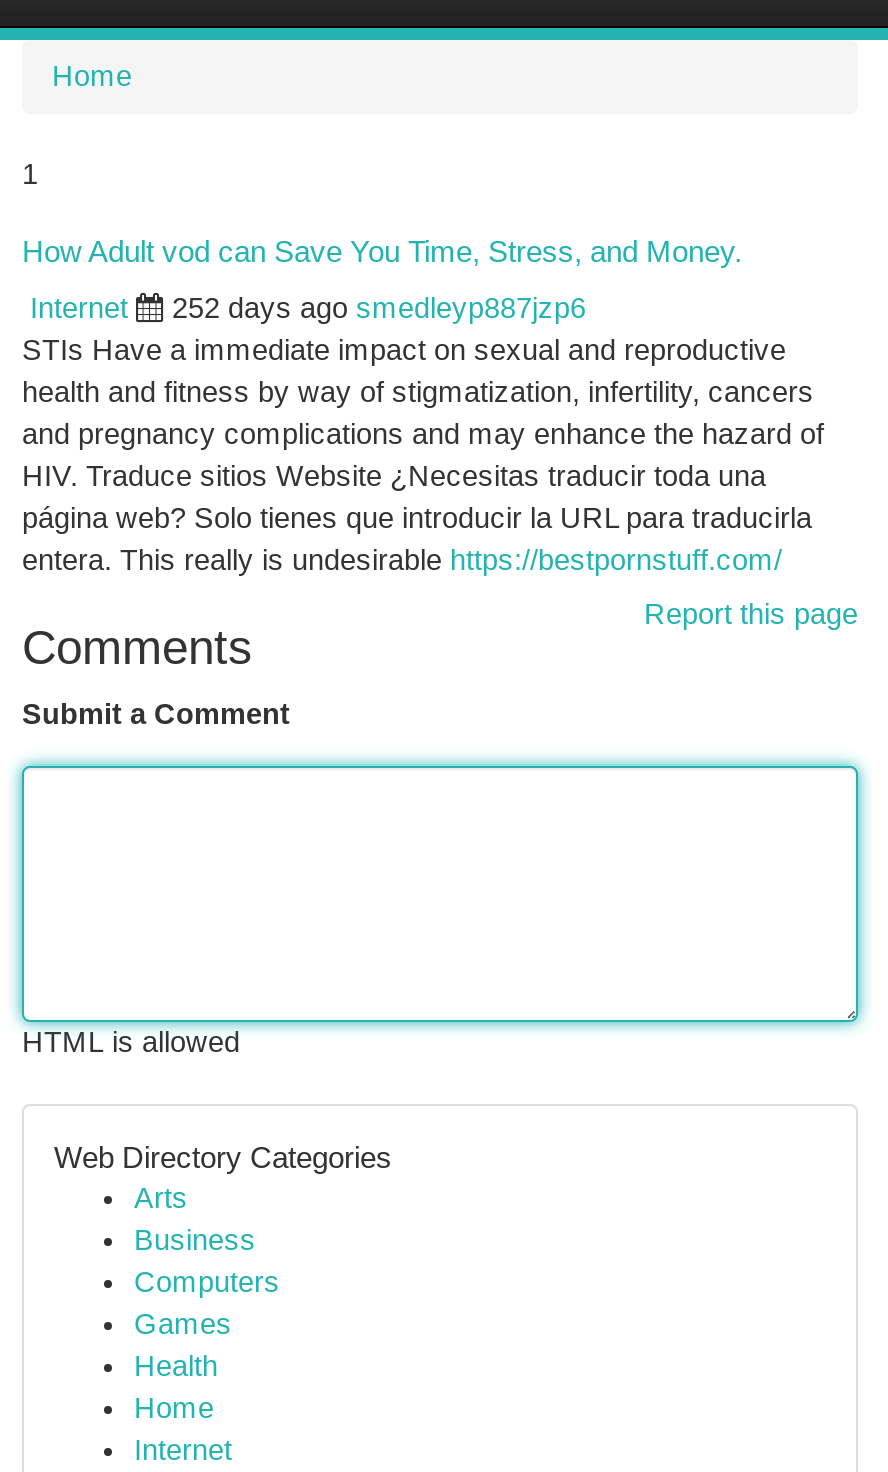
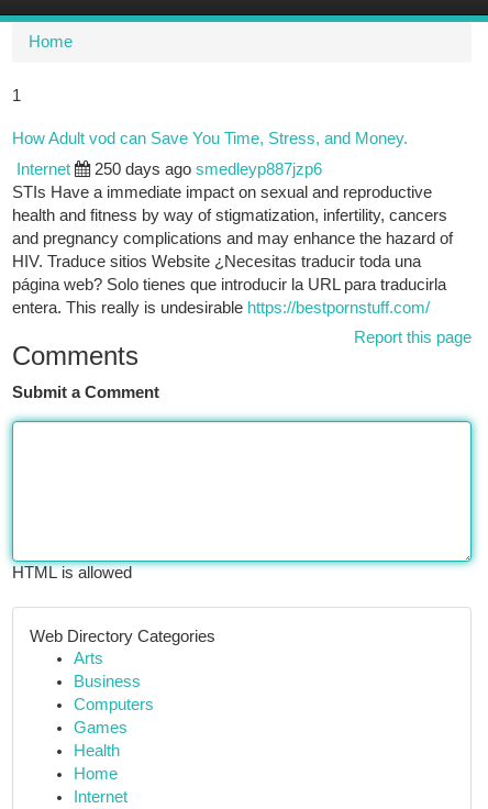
[172,292,586,324] 252 days ago smedleyp887jzp6 -> [95,160,322,178] 250 days ago smedleyp887jzp6

